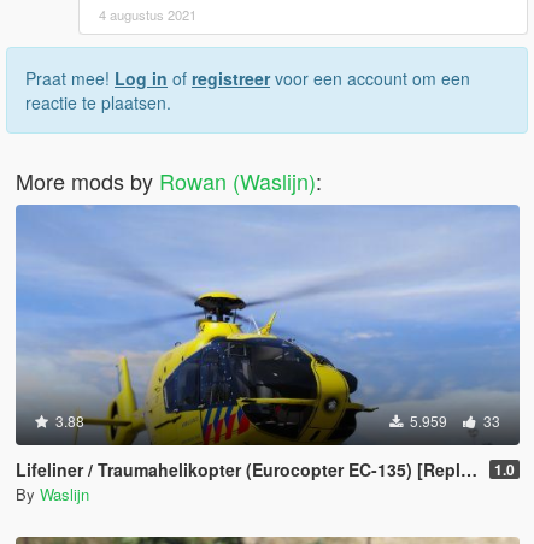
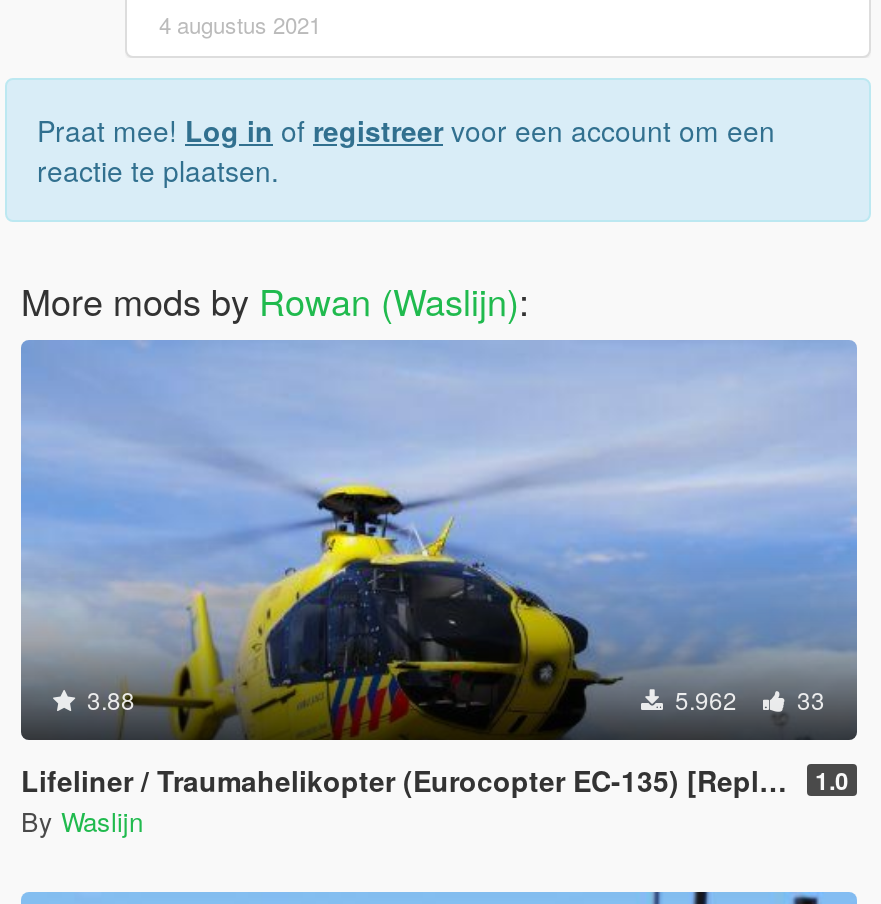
[406,411,500,431] 5.959 33 -> [669,682,825,716] 5.962 33

